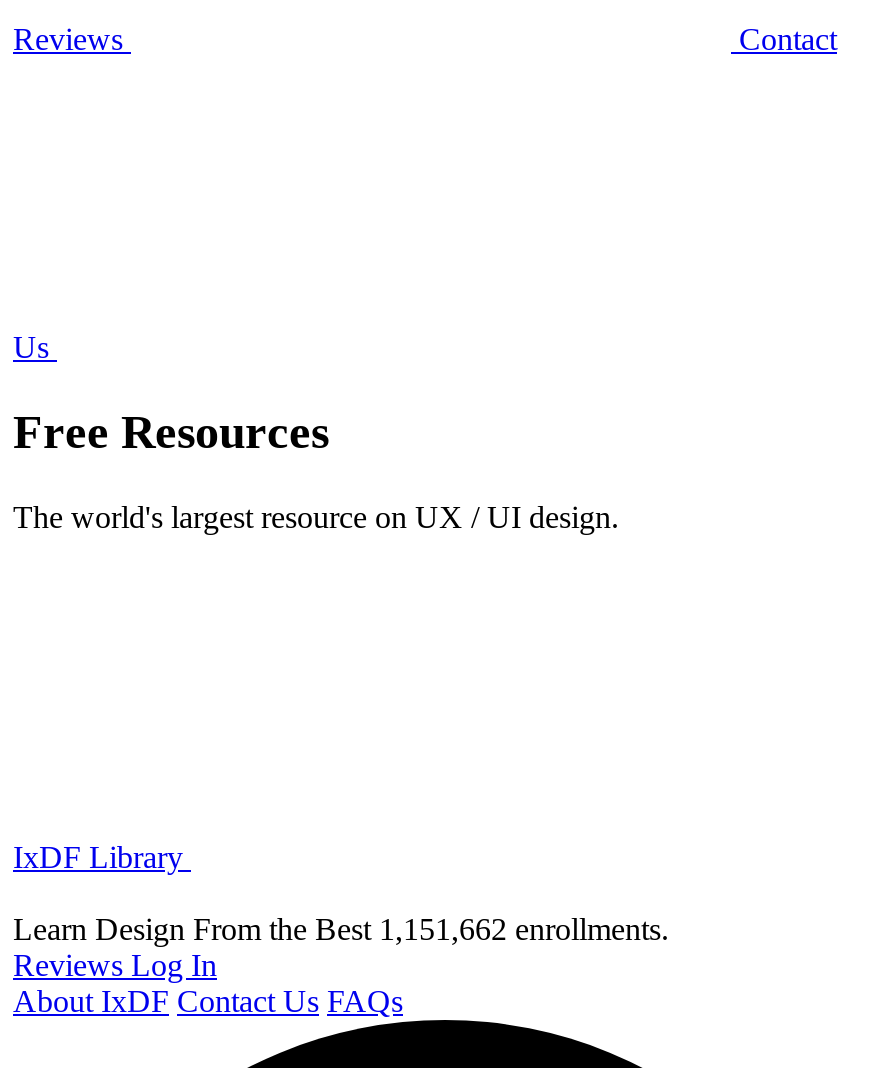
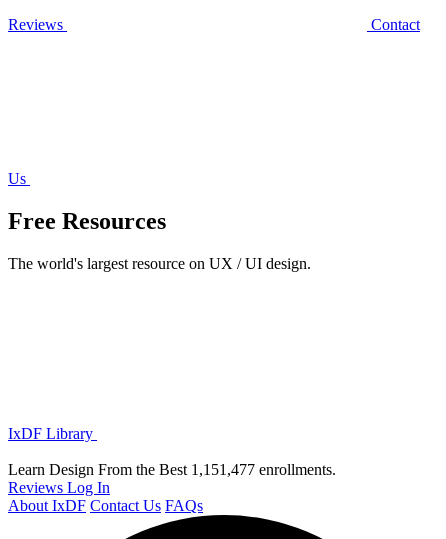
[13,911,669,945] Learn Design From the Best 1,151,662 enrollments. -> [8,461,336,478] Learn Design From the Best 1,151,477 enrollments.

